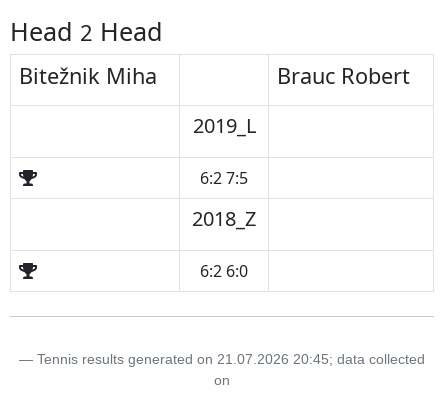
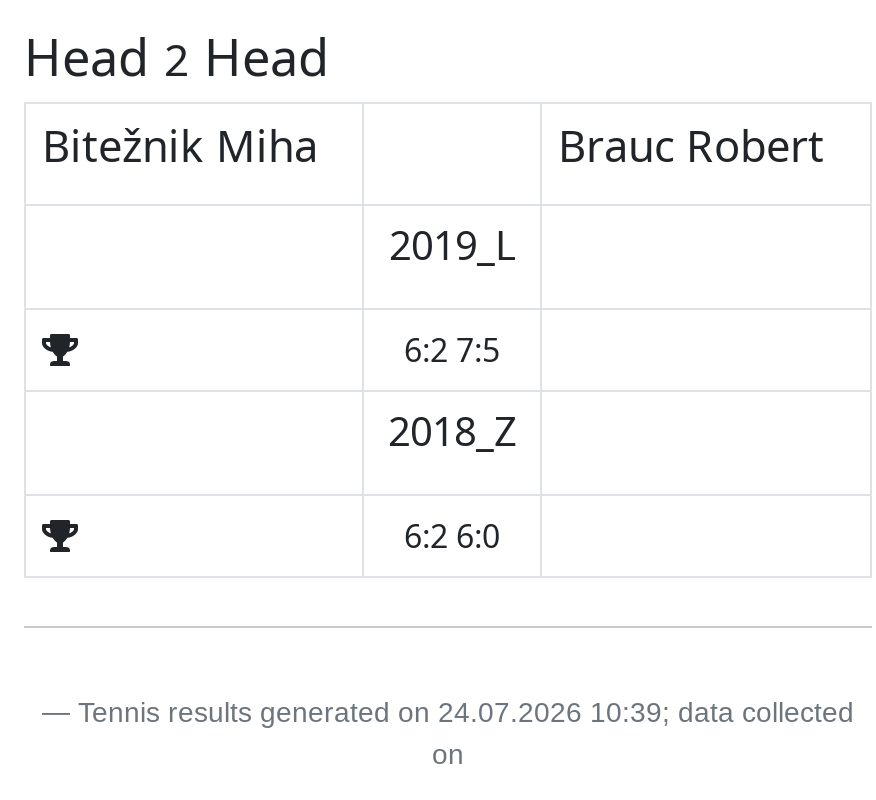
[37,351,425,367] Tennis results generated on 21.07.2026 20:45; data collected -> [78,696,854,728] Tennis results generated on 24.07.2026 10:39; data collected

